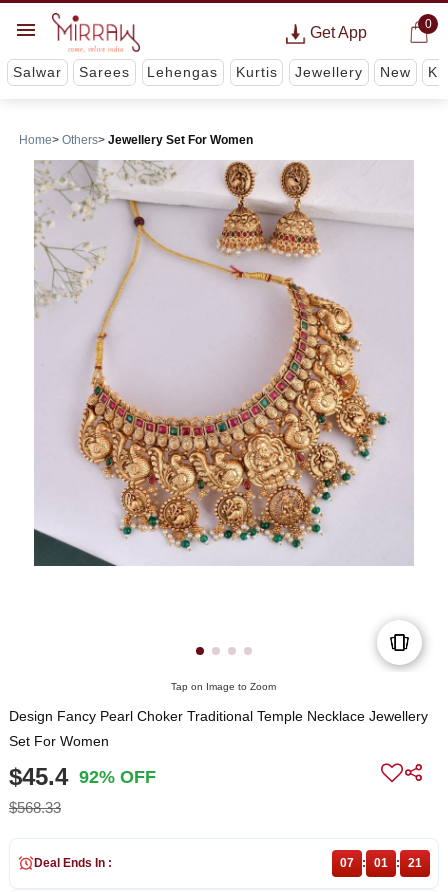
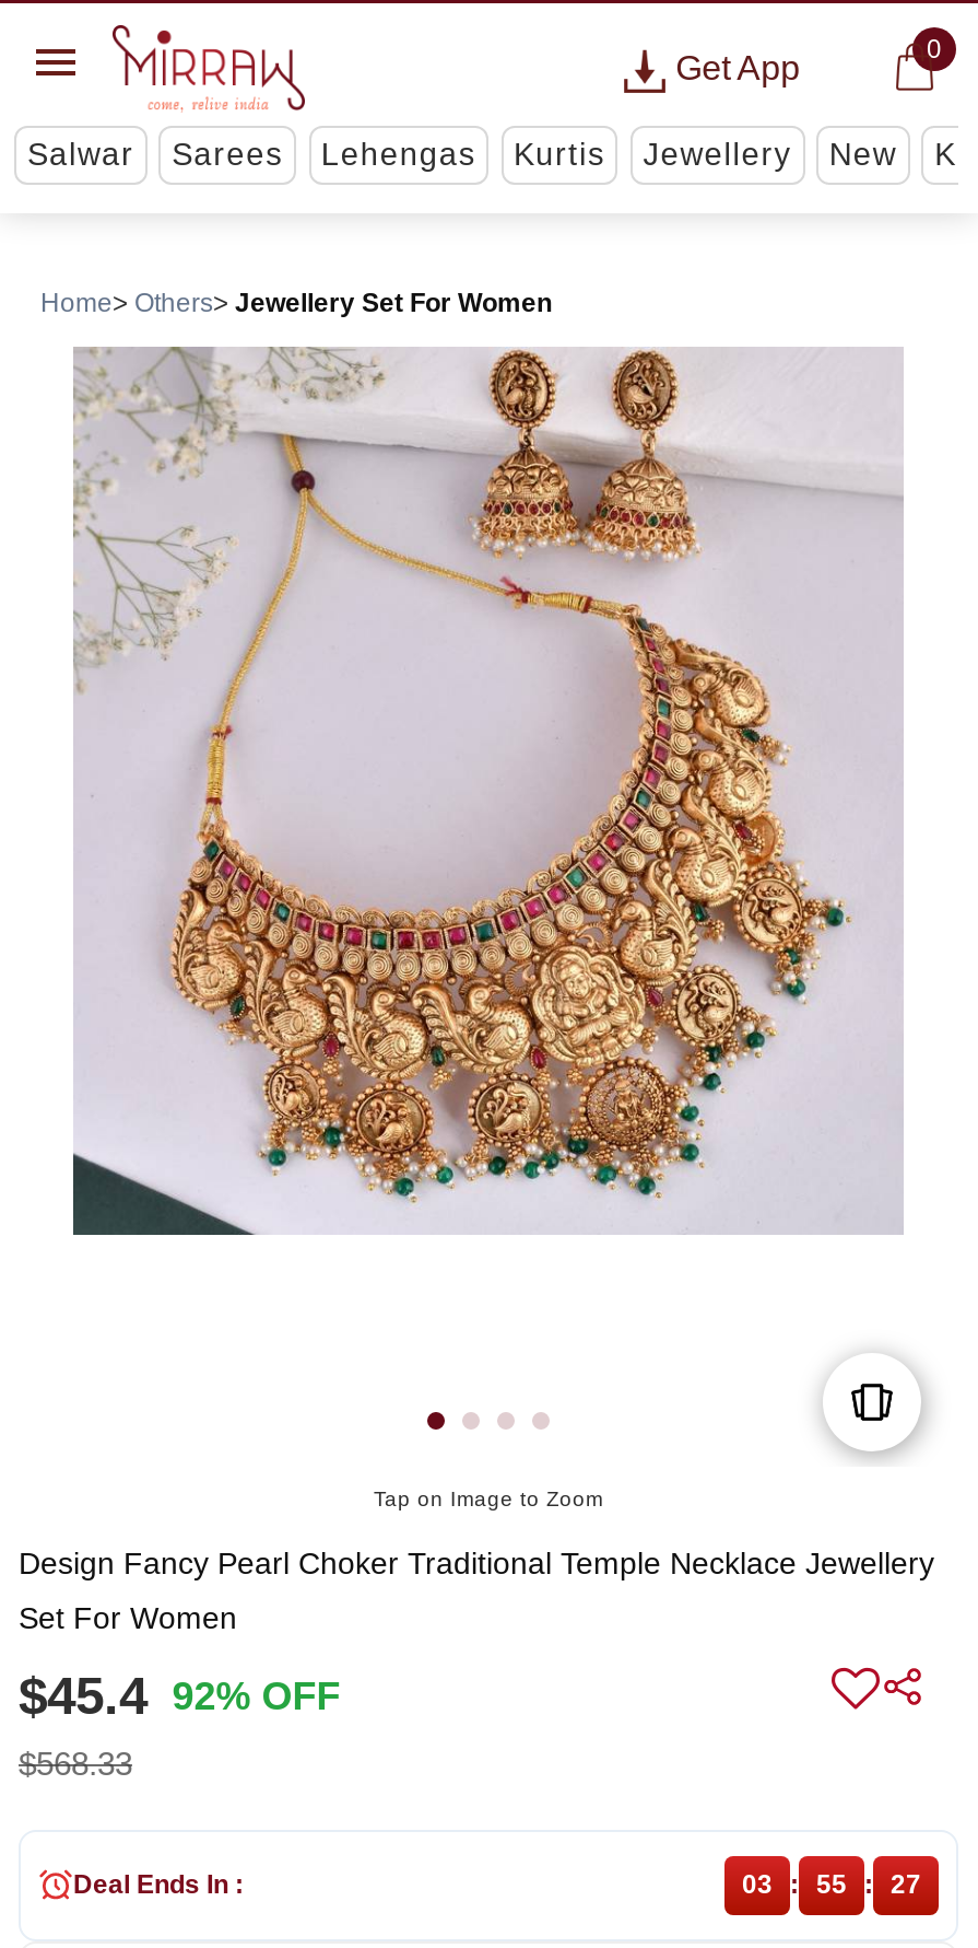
[340,856,422,870] 07 : 01 : 21 -> [742,1869,921,1899] 03 : 55 : 27

